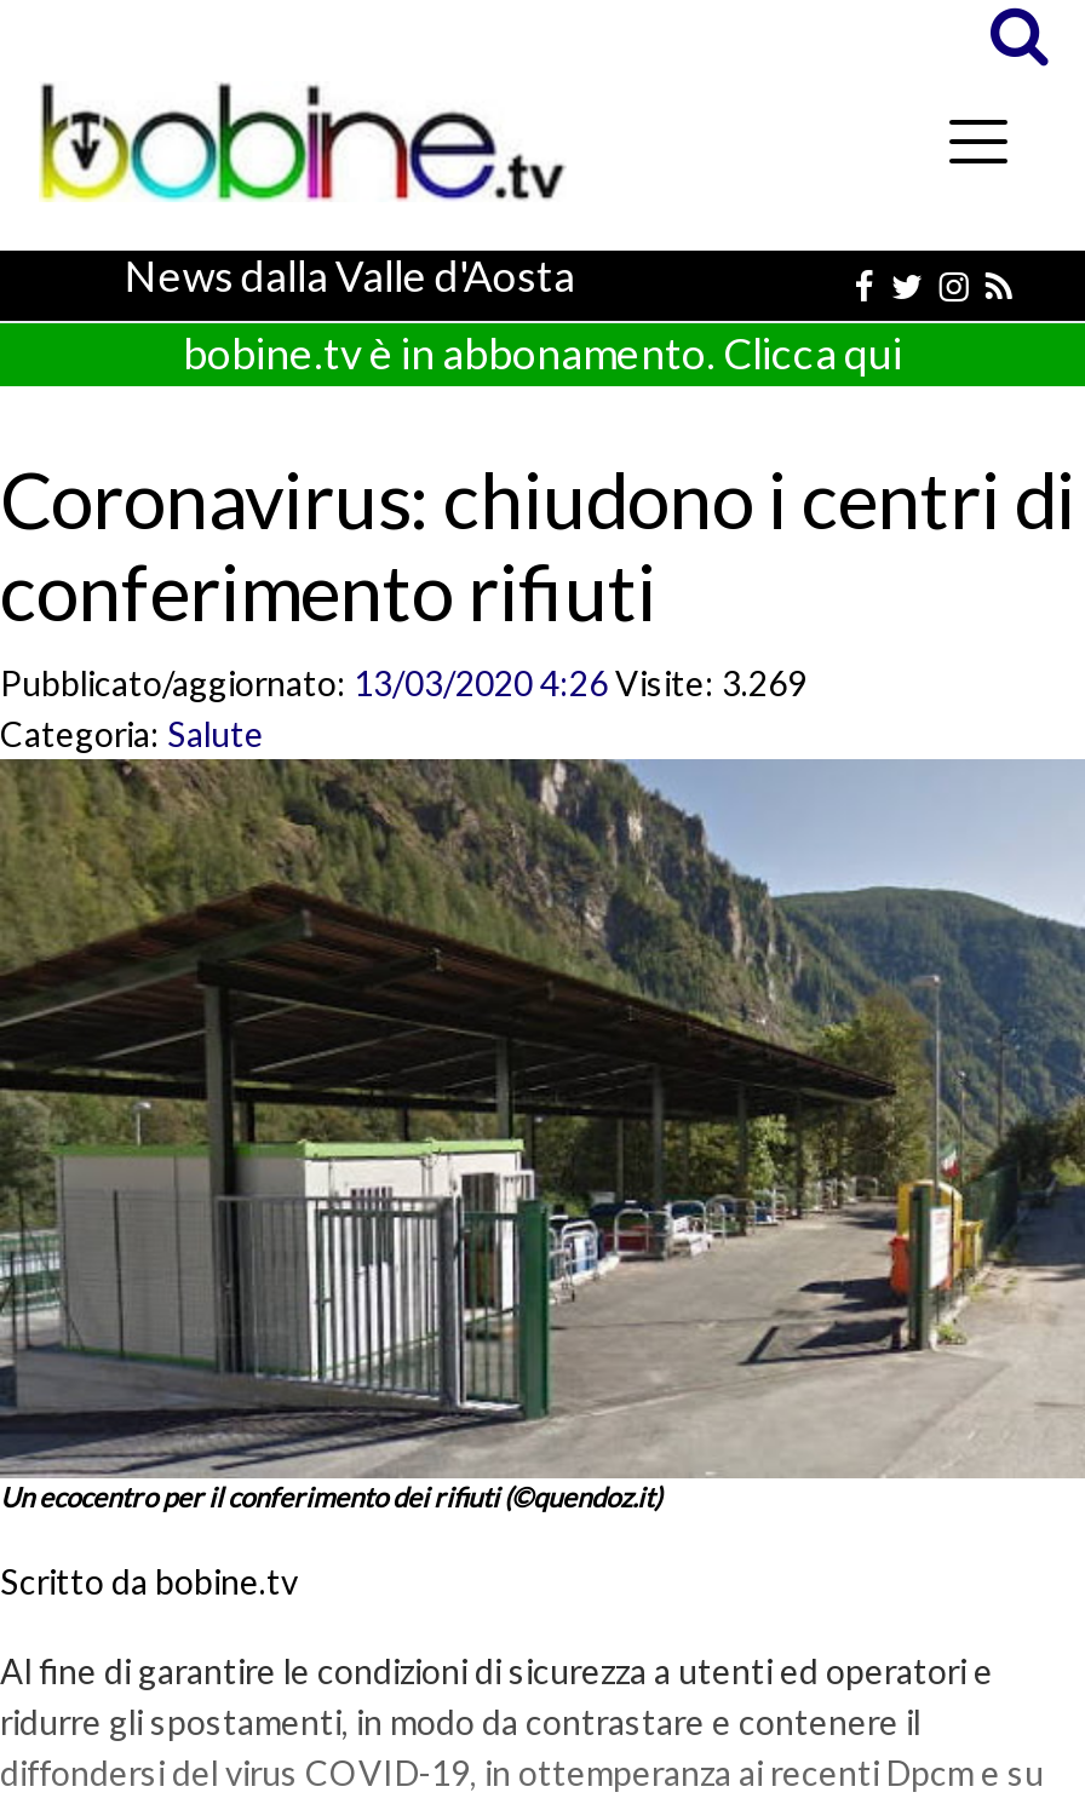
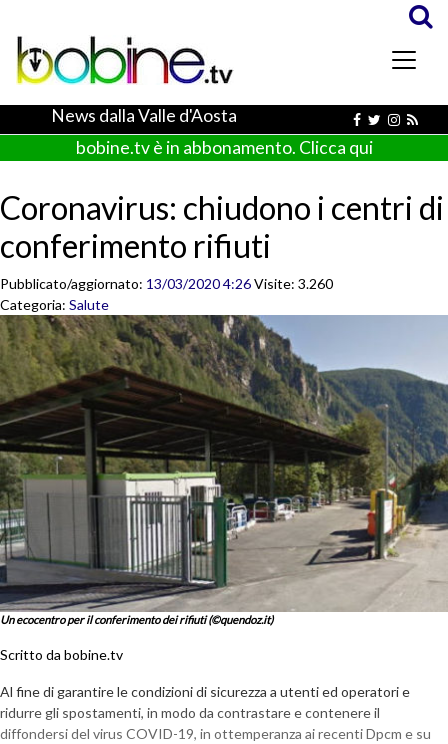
[0,662,806,703] Pubblicato/aggiornato: 13/03/2020 4:26 Visite: 3.269 -> [0,275,333,292] Pubblicato/aggiornato: 13/03/2020 4:26 Visite: 3.260

